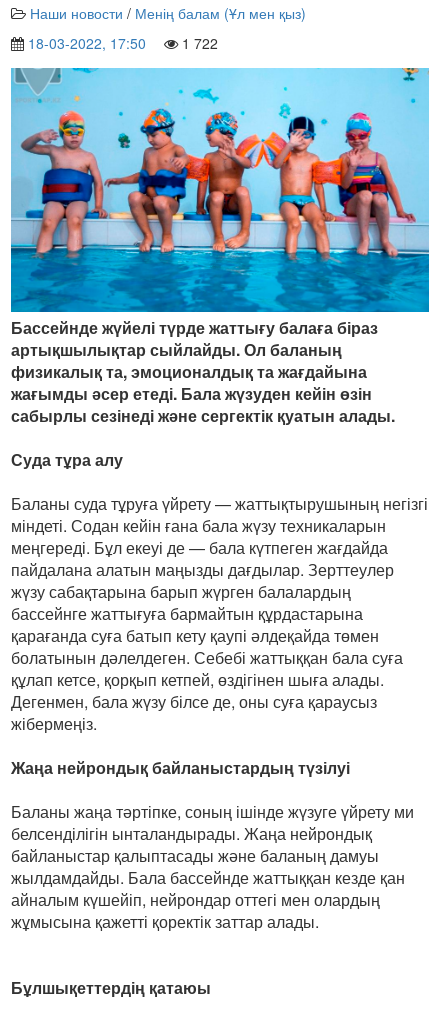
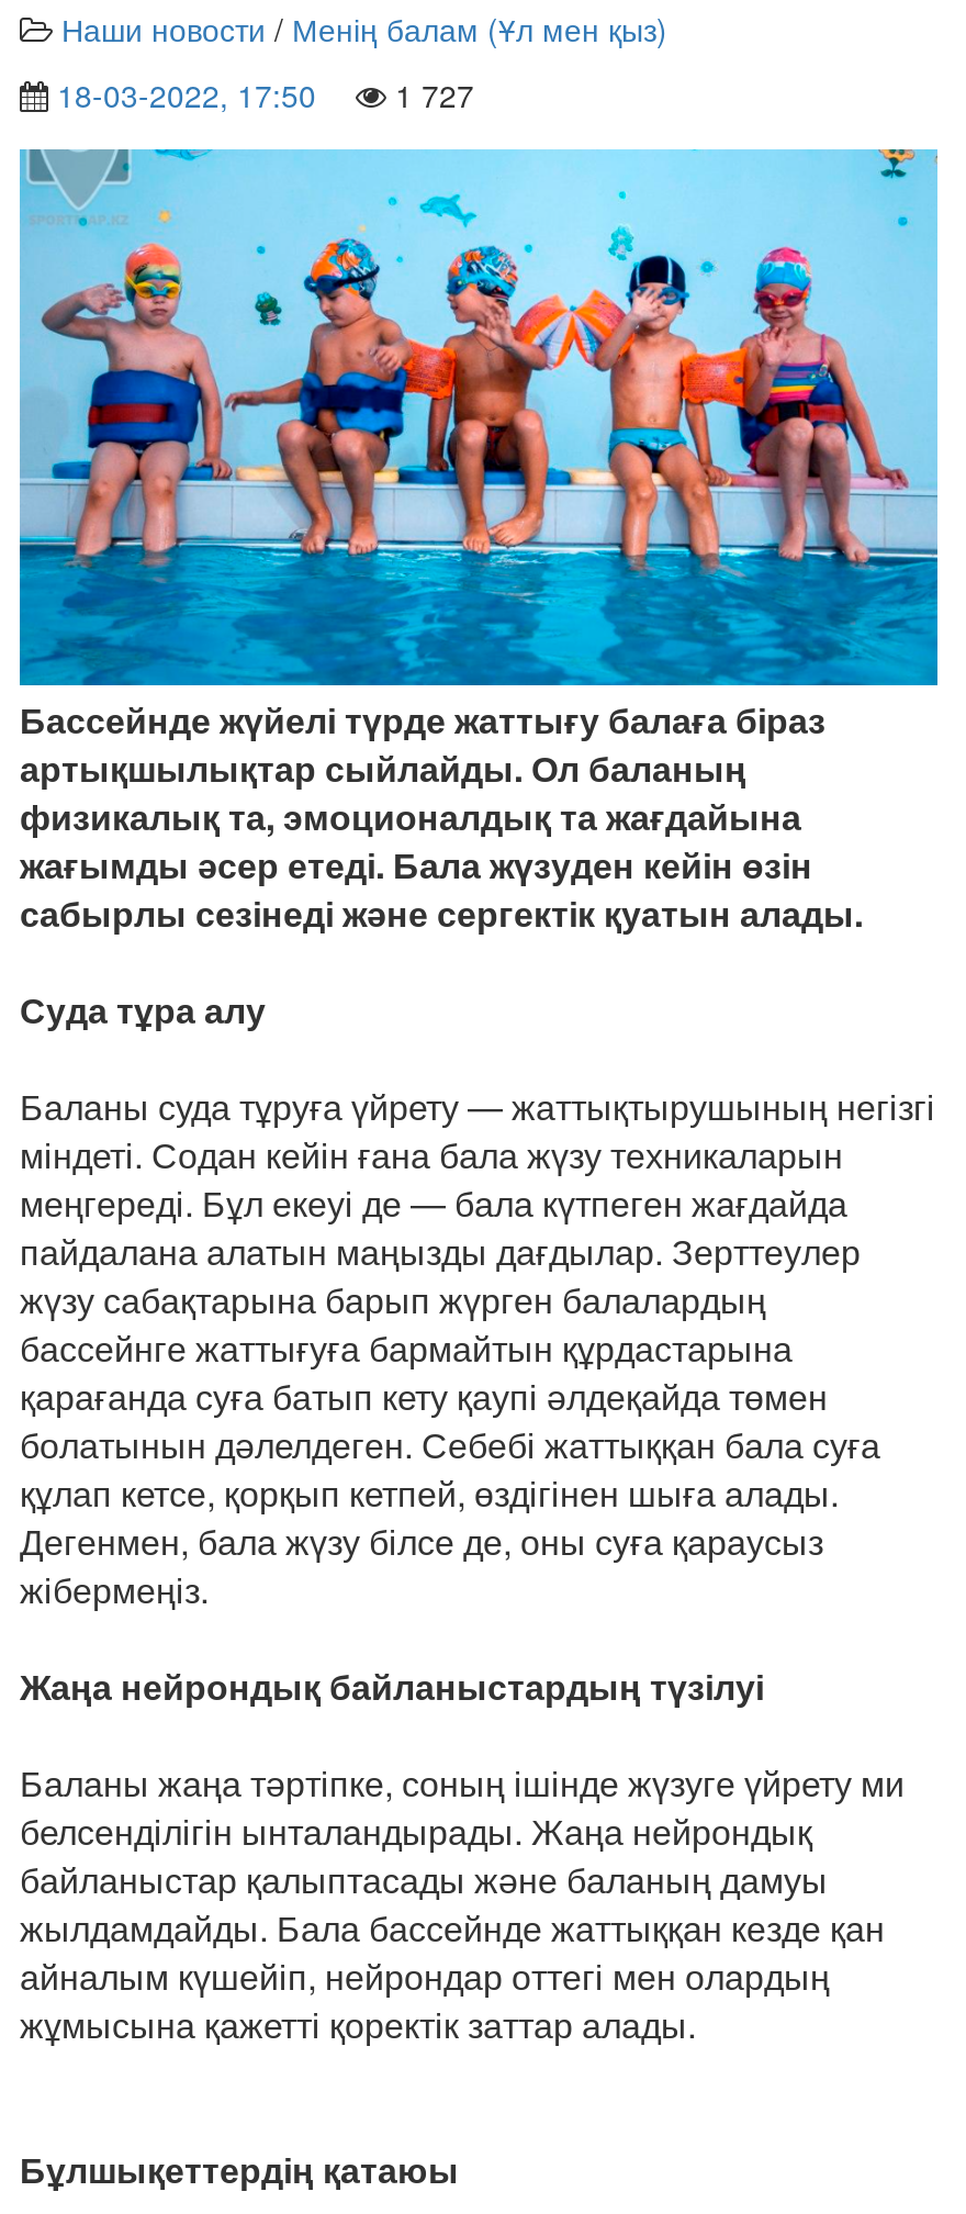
[28,33,232,53] 18-03-2022, 17:50 1 722 -> [57,72,505,116] 18-03-2022, 17:50 1 727

